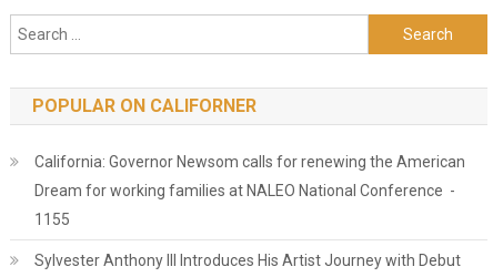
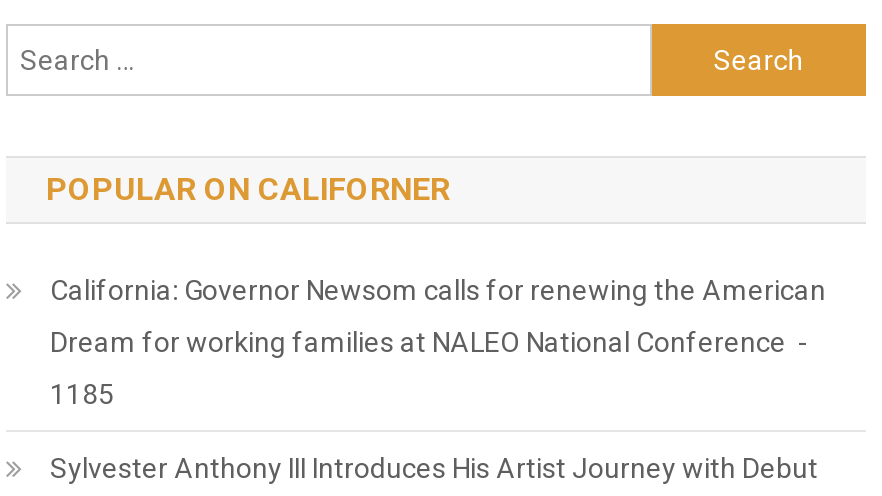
[34,211,70,228] 1155 -> [50,378,114,410] 1185

